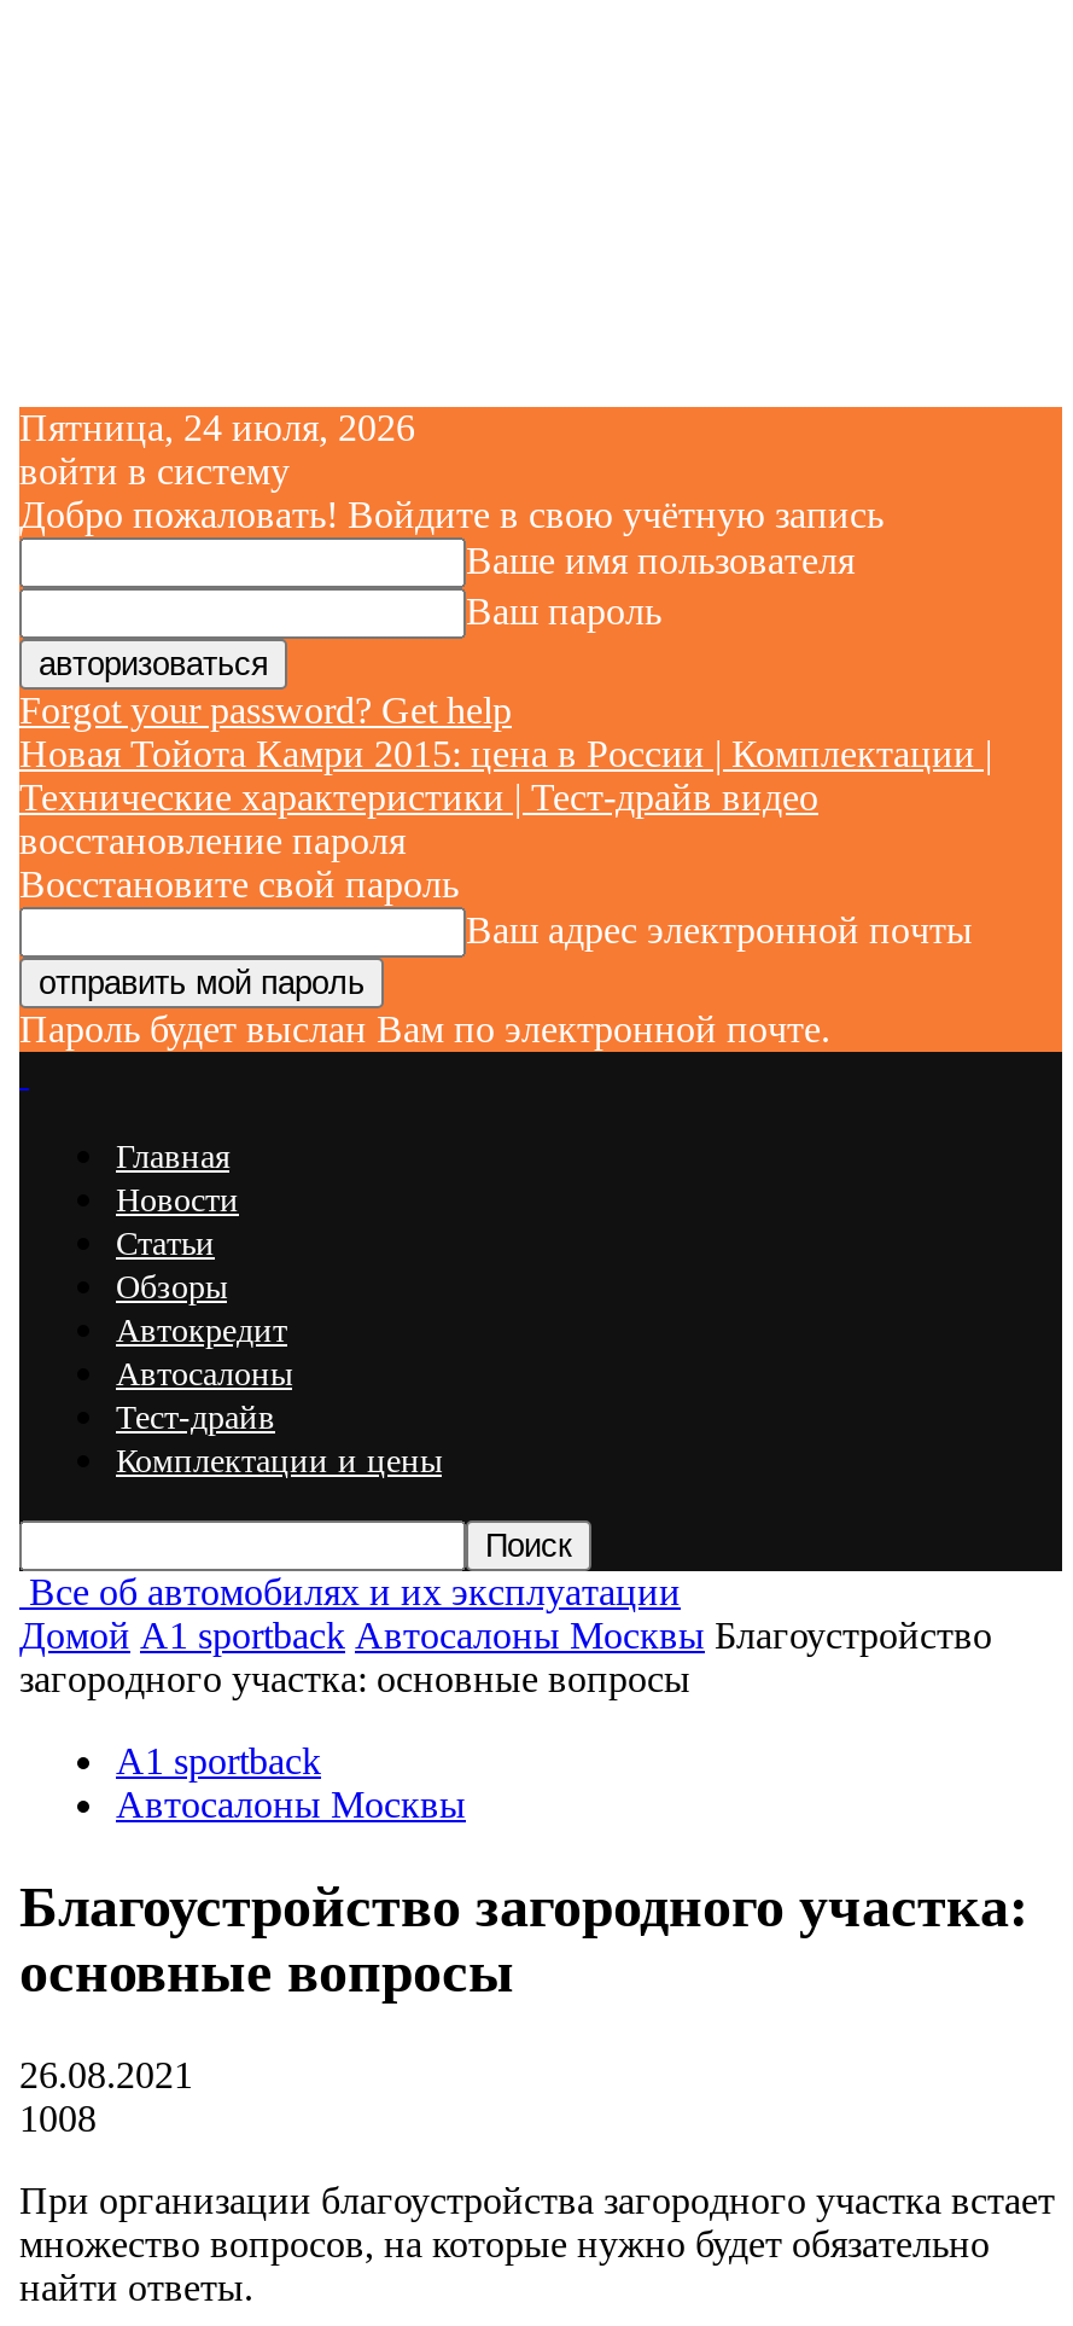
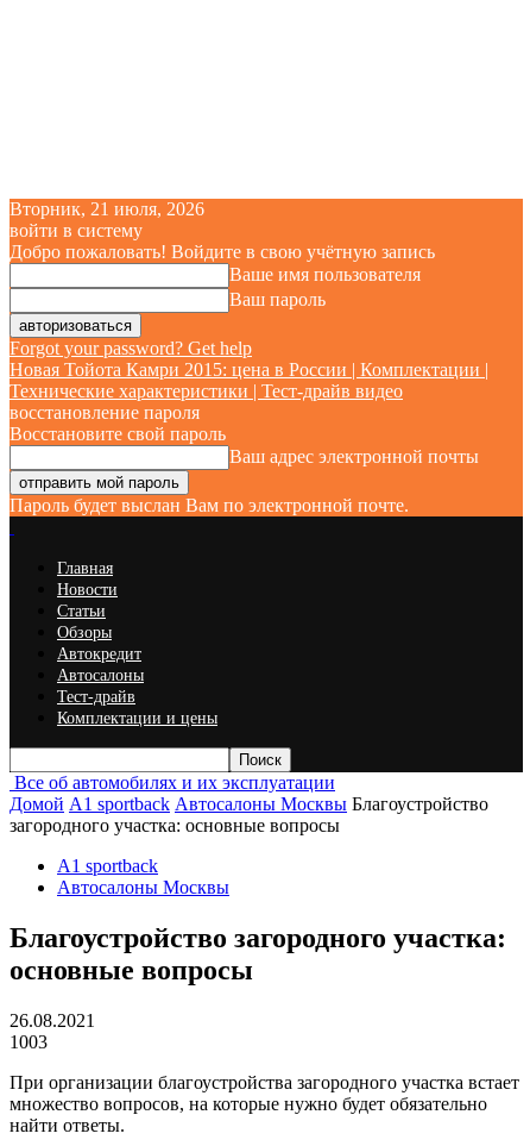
[19,407,415,448] Пятница, 24 июля, 2026 -> [10,199,204,219] Вторник, 21 июля, 2026
[19,2097,97,2138] 1008 -> [10,1032,48,1052] 1003

